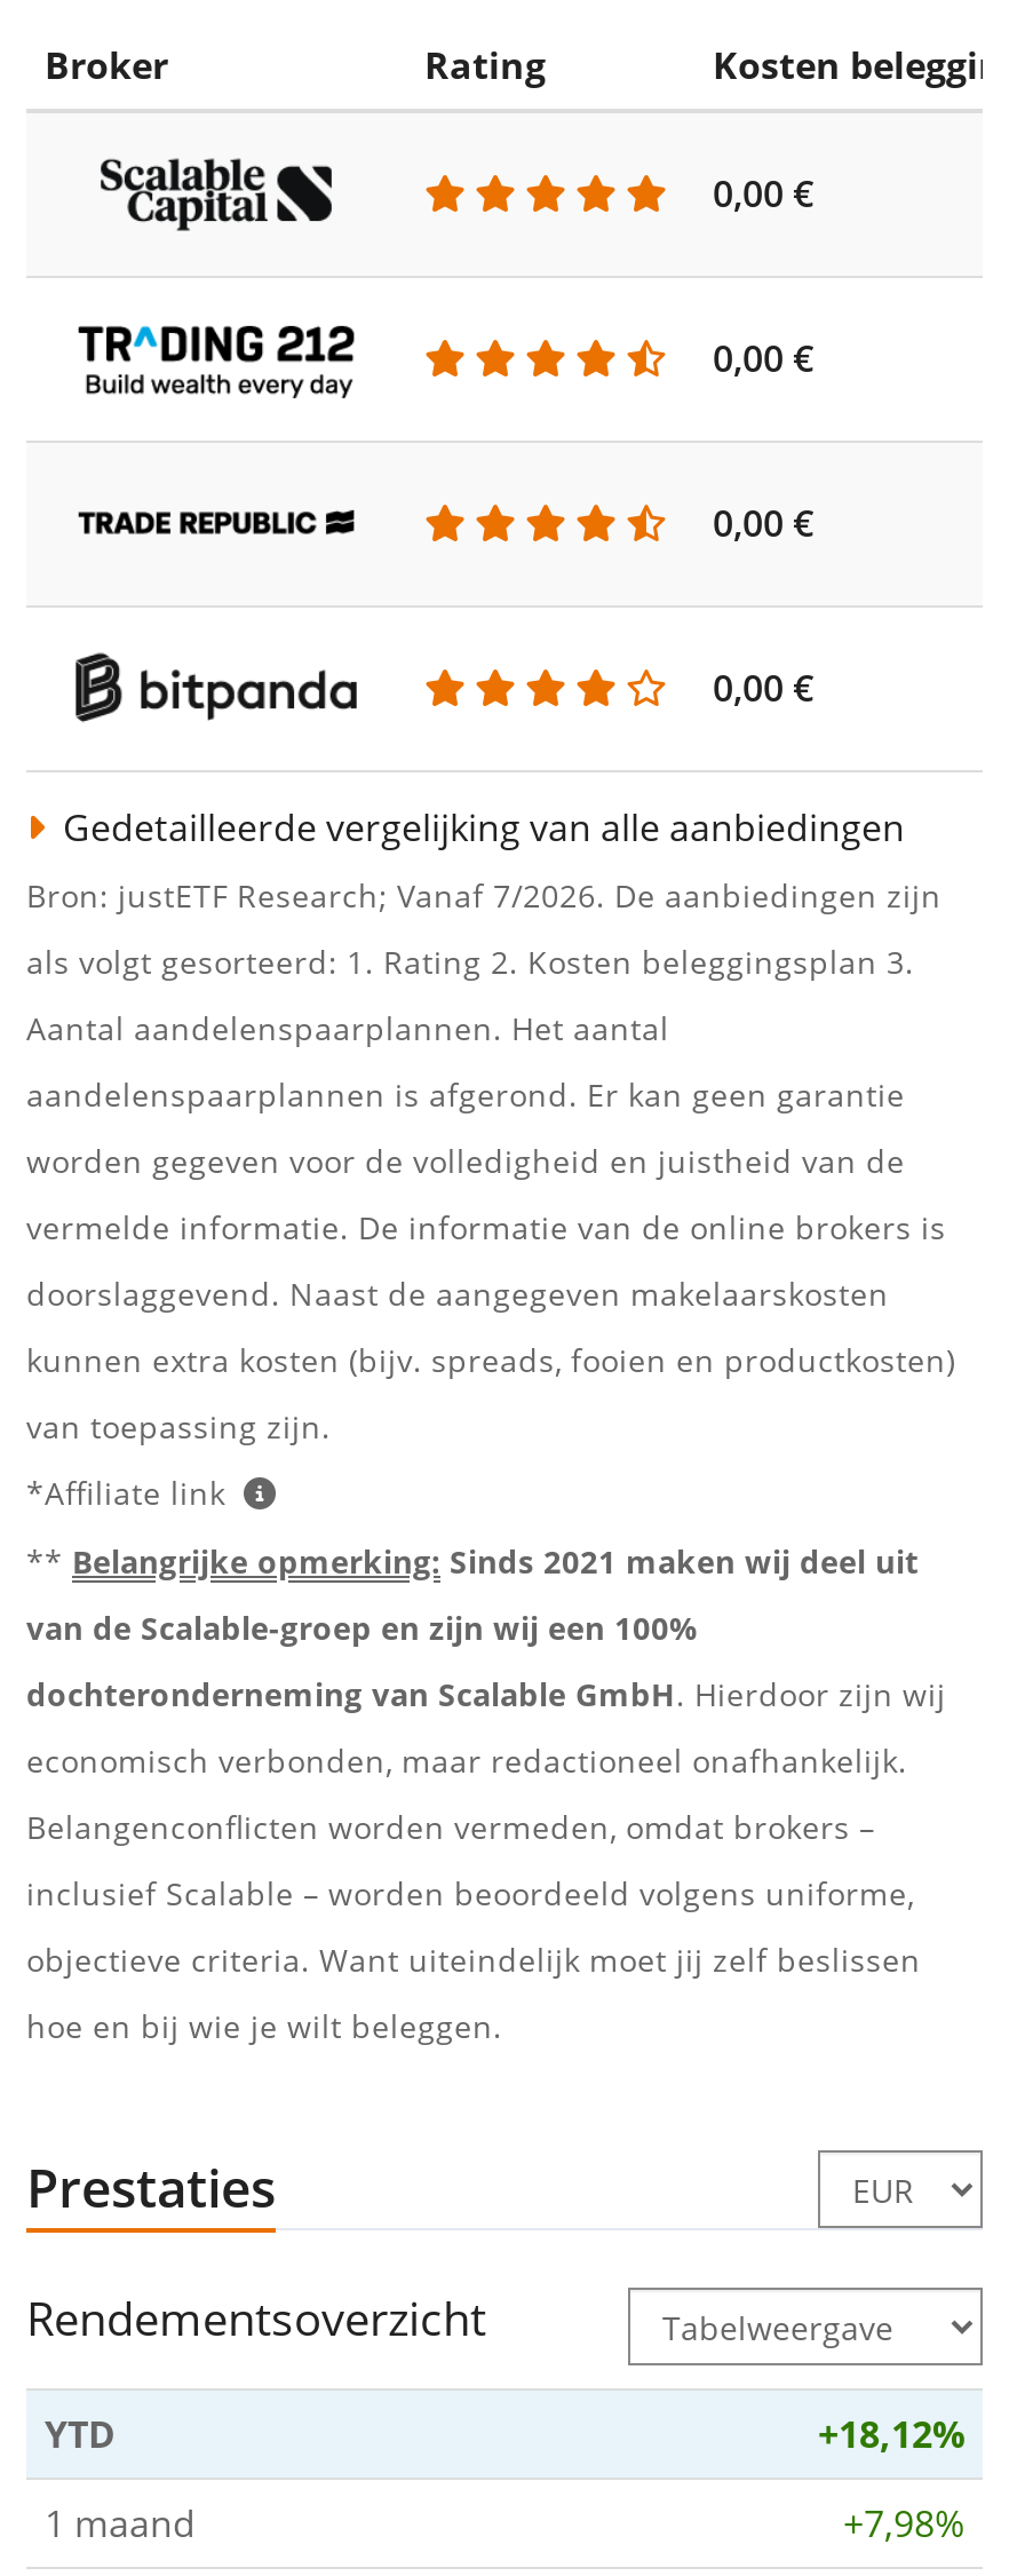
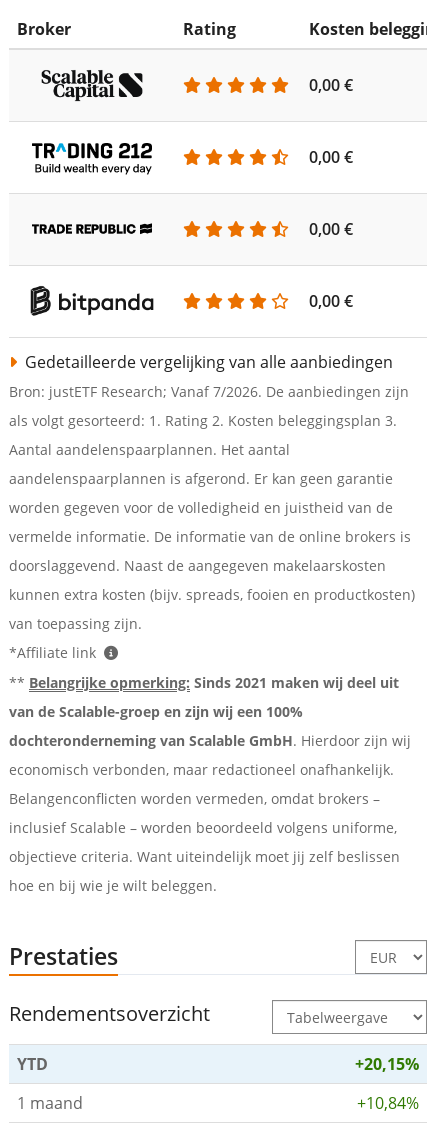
[818,2409,964,2459] +18,12% -> [355,1053,419,1075] +20,15%
[843,2498,964,2548] +7,98% -> [357,1092,419,1114] +10,84%

